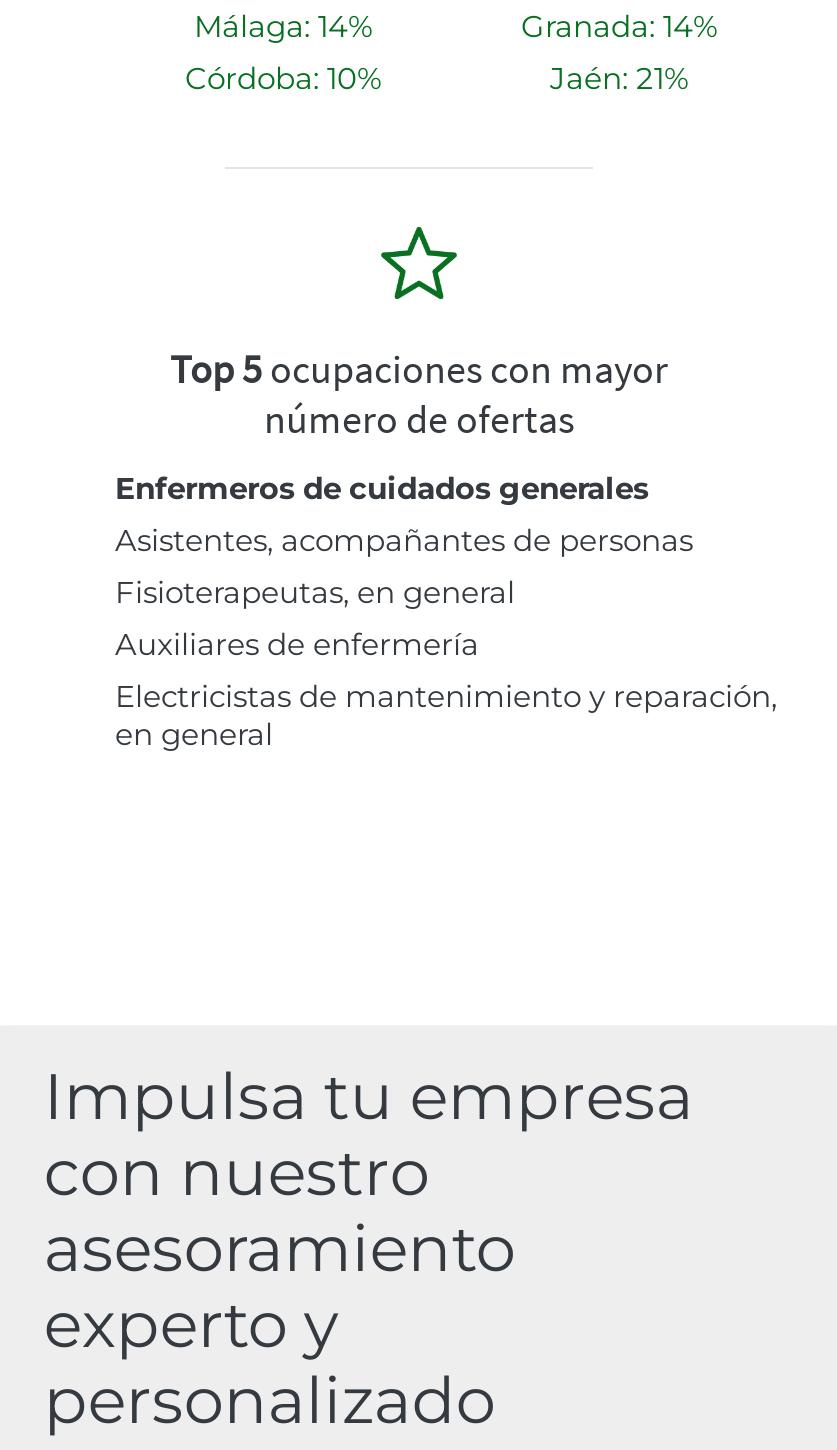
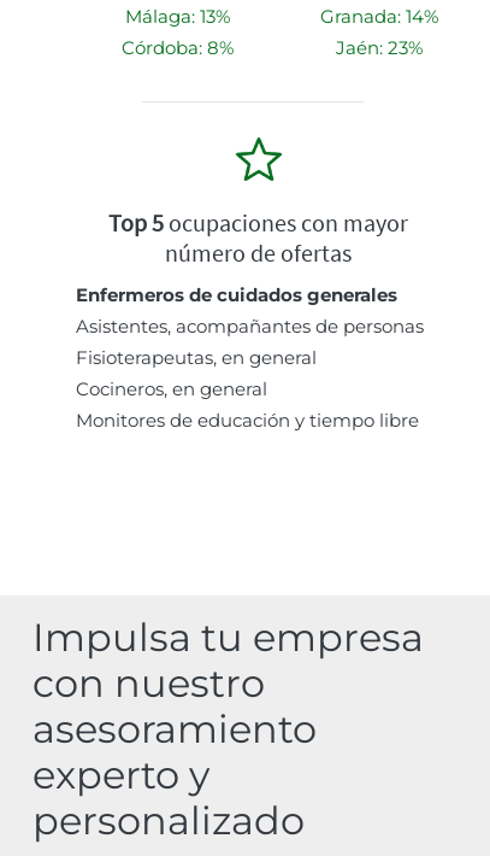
[194,8,372,46] Málaga: 14% -> [125,5,229,27] Málaga: 13%
[185,60,381,98] Córdoba: 10% -> [121,36,233,59] Córdoba: 8%
[550,60,688,98] Jaén: 21% -> [336,36,423,59] Jaén: 23%
[115,626,777,754] Auxiliares de enfermería | Electricistas de mantenimiento y reparación, | en general -> [76,377,419,431] Cocineros, en general | Monitores de educación y tiempo libre

